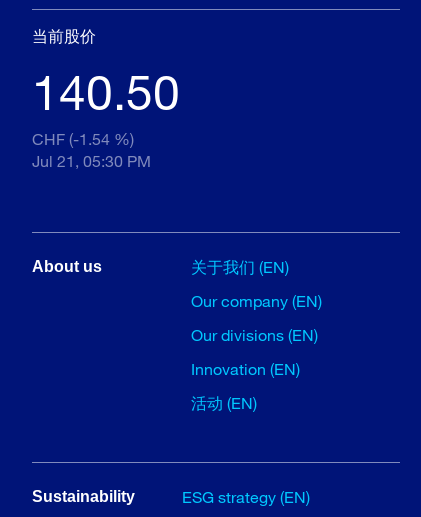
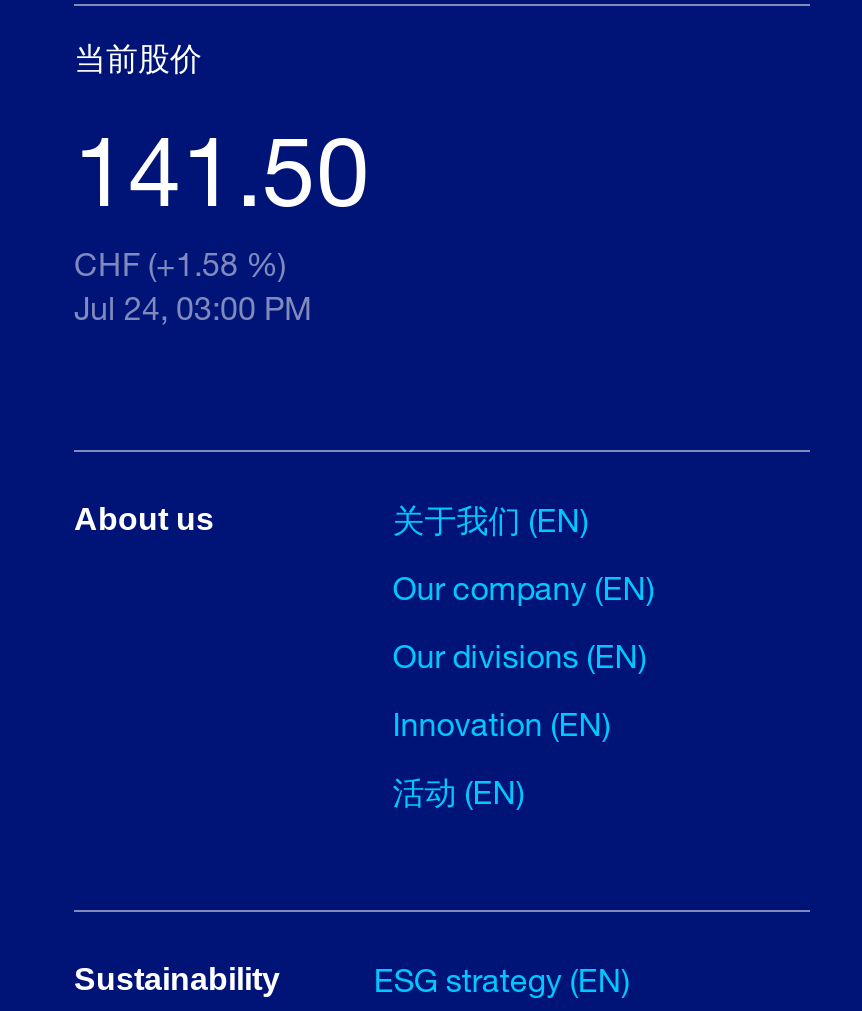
[32,62,180,120] 140.50 -> [74,110,370,226] 141.50
[32,129,134,148] CHF (-1.54 %) -> [74,244,286,282] CHF (+1.58 %)
[32,151,151,170] Jul 21, 05:30 PM -> [74,288,312,326] Jul 24, 03:00 PM

